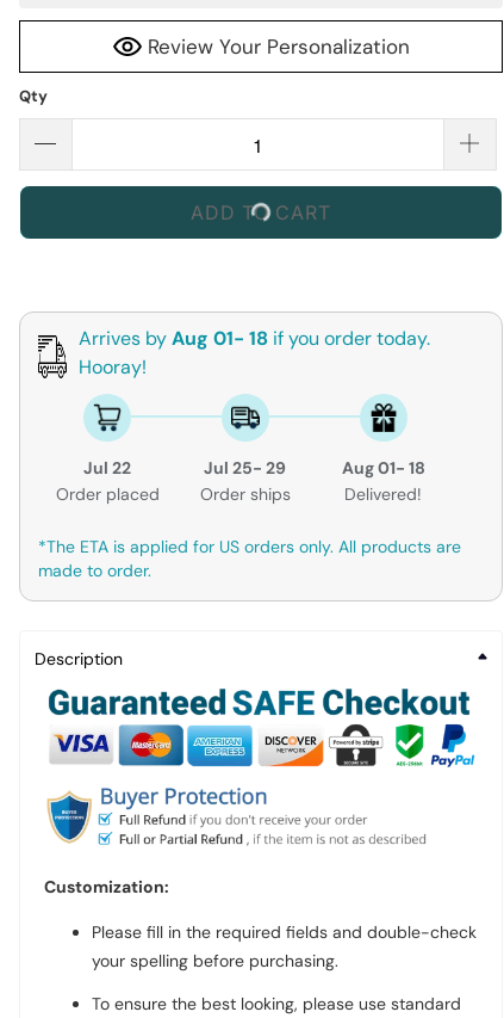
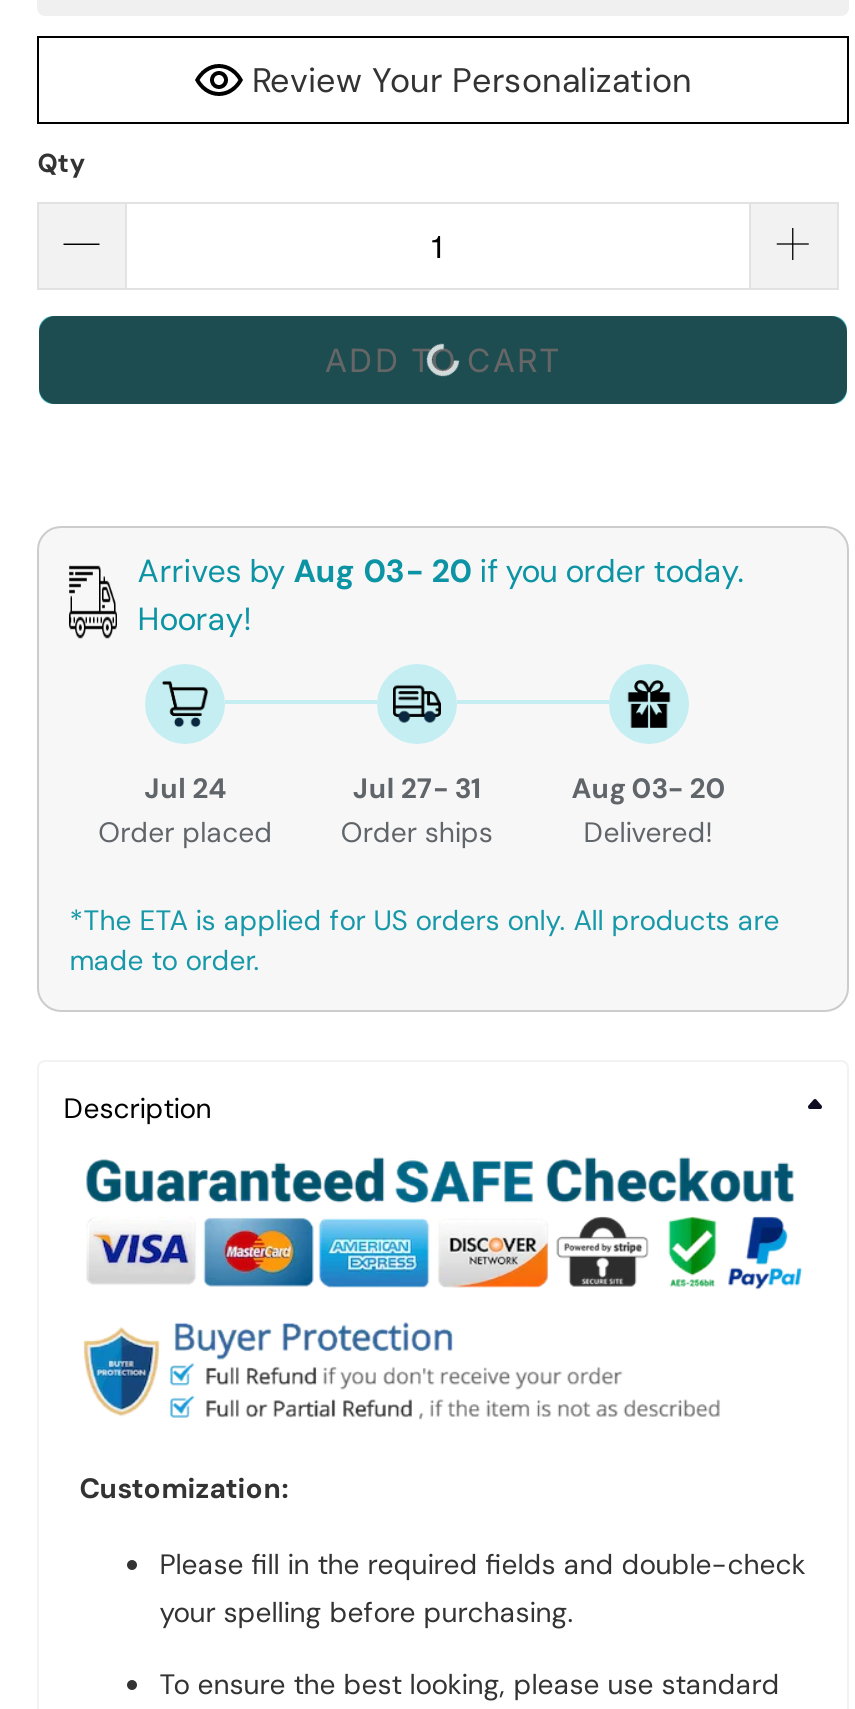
[79,326,430,351] Arrives by Aug 01- 18 if you order today. -> [137,549,743,591] Arrives by Aug 03- 20 if you order today.
[84,457,131,479] Jul 22 -> [144,769,226,805] Jul 24
[204,457,286,479] Jul 25- 29 -> [353,769,481,805] Jul 27- 31
[342,457,425,479] Aug 01- 18 -> [571,769,725,805] Aug 03- 20

